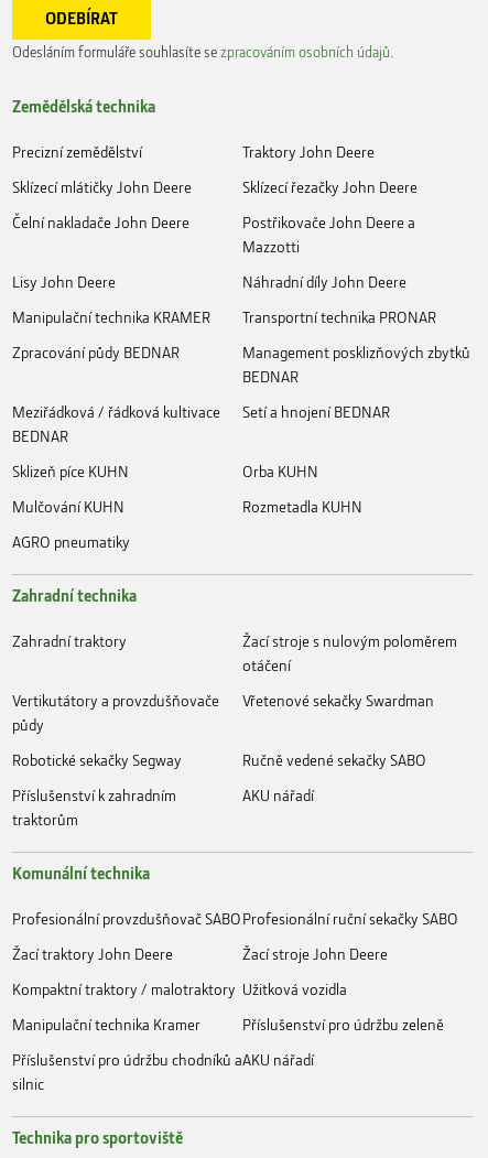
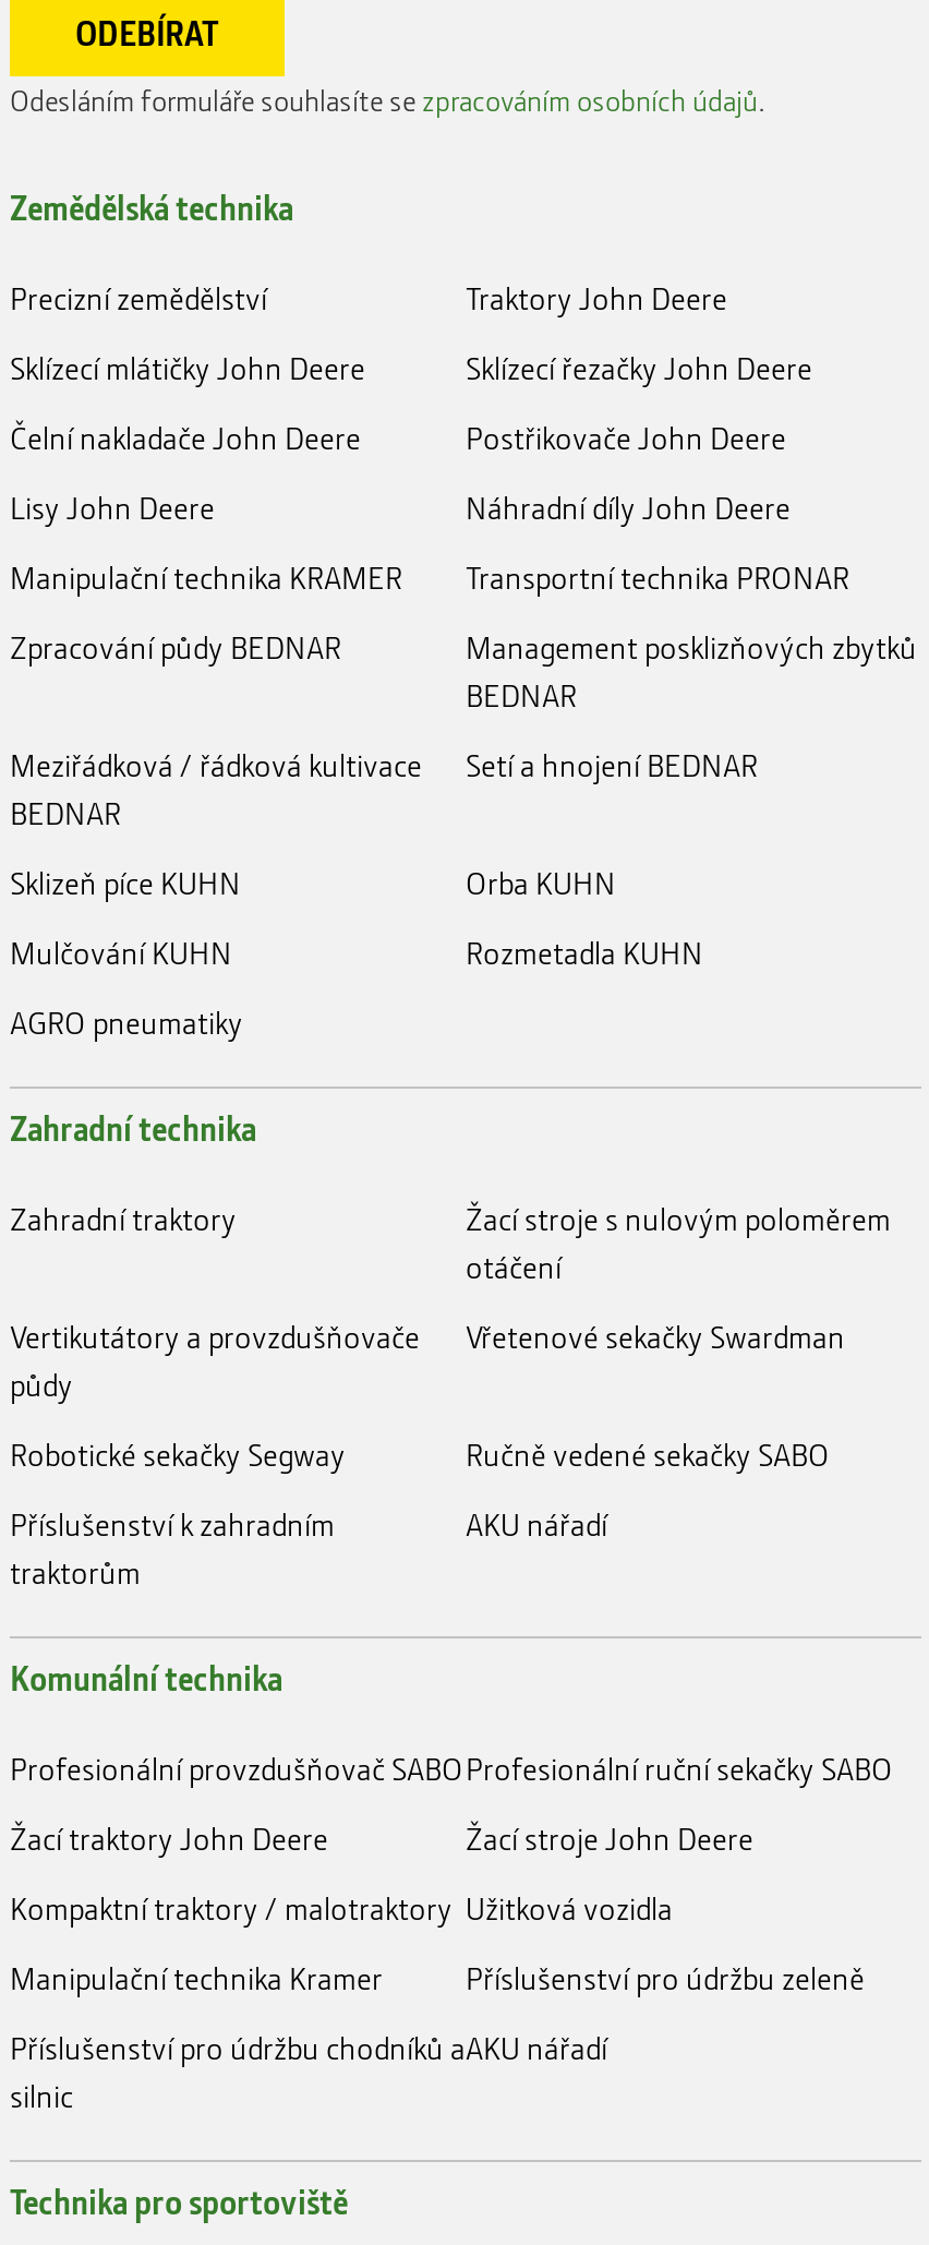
[242,212,415,257] Postřikovače John Deere a | Mazzotti -> [466,417,786,459] Postřikovače John Deere

